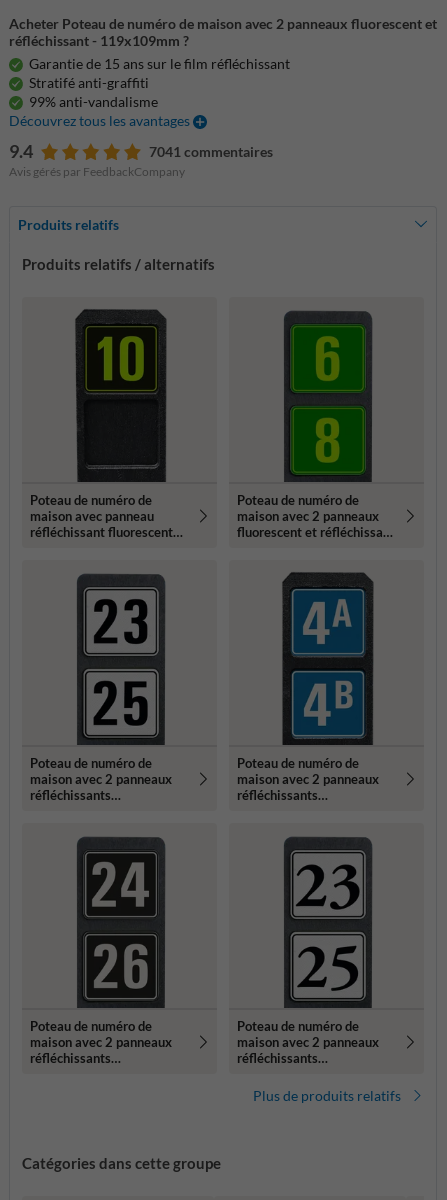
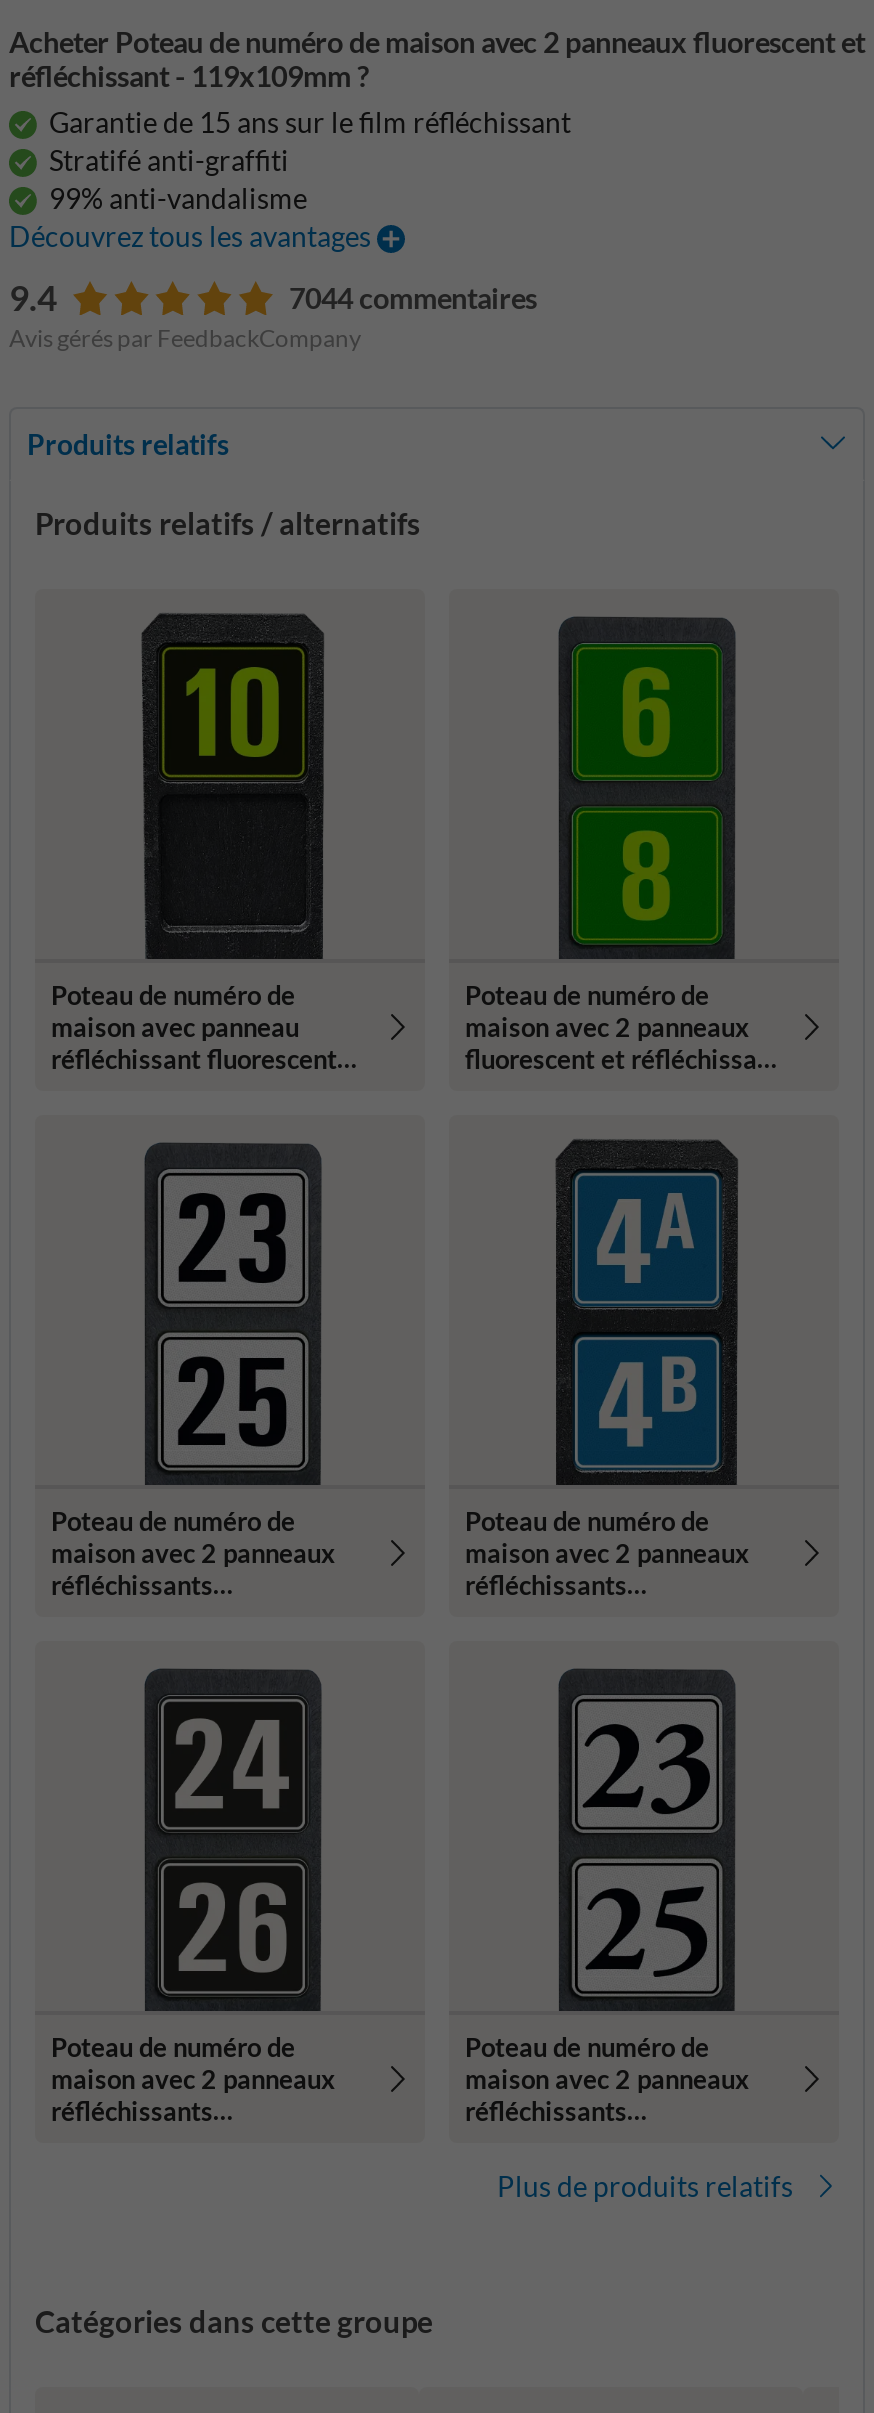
[149,143,273,160] 7041 commentaires -> [289,280,537,314] 7044 commentaires

